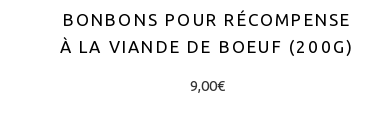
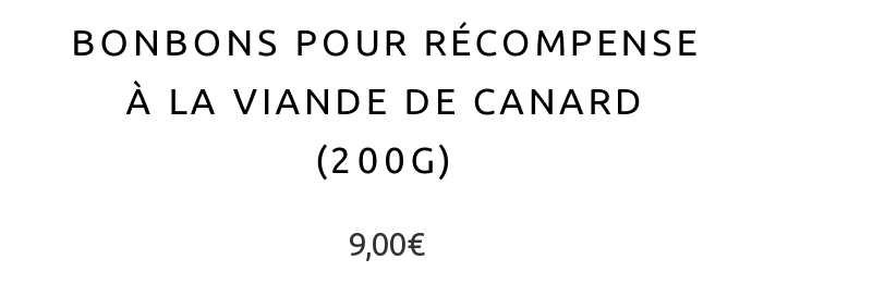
[60,37,354,56] À LA VIANDE DE BOEUF (200G) -> [126,79,646,180] À LA VIANDE DE CANARD | (200G)

